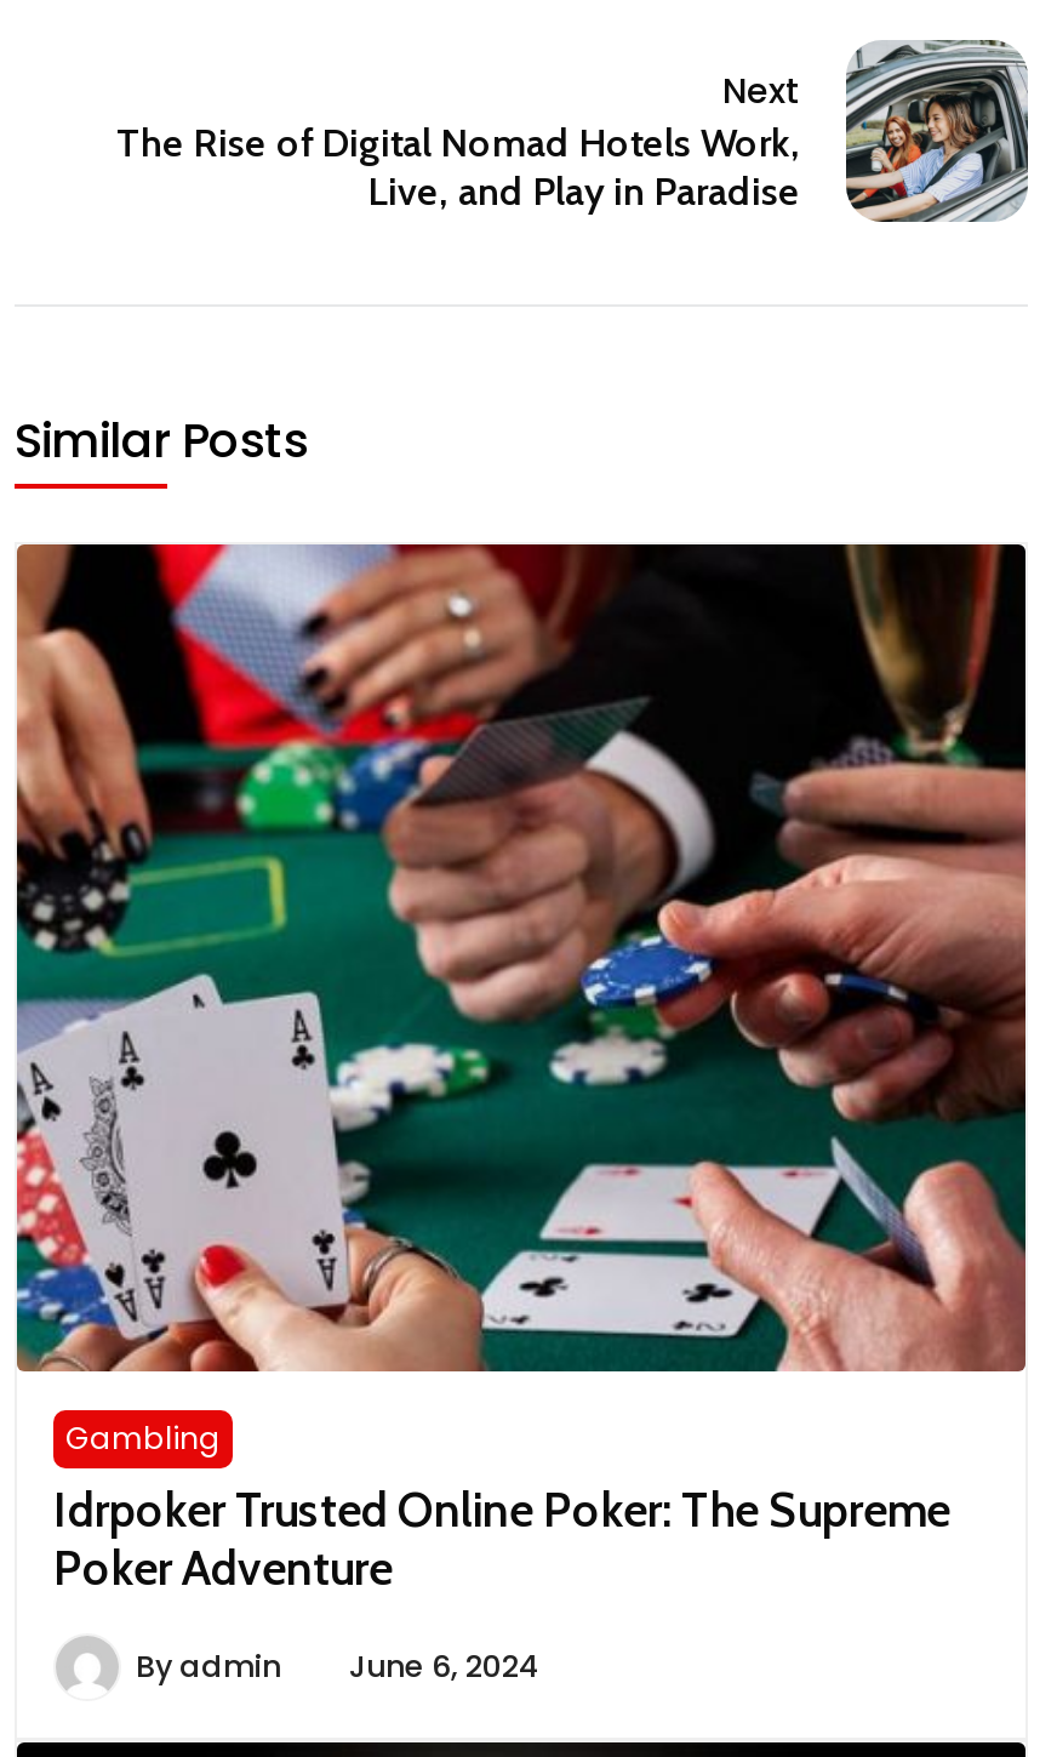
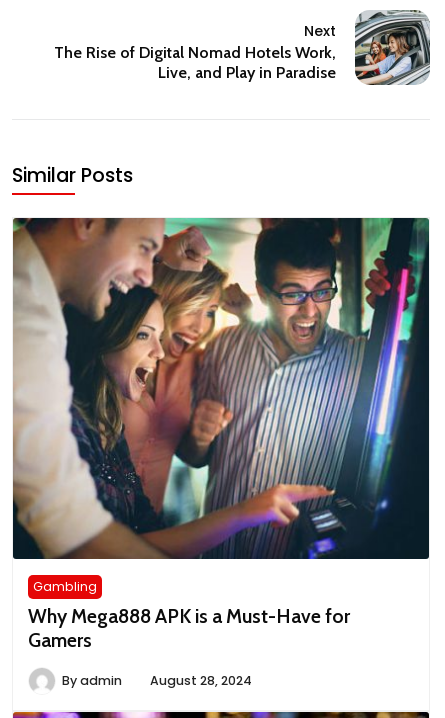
[15,542,1028,1374] [image] -> [12,217,430,560] [image]
[53,1481,950,1597] Idrpoker Trusted Online Poker: The Supreme | Poker Adventure -> [28,604,350,652] Why Mega888 APK is a Must-Have for | Gamers
[136,1646,541,1687] By admin June 6, 2024 -> [62,672,252,689] By admin August 28, 2024

